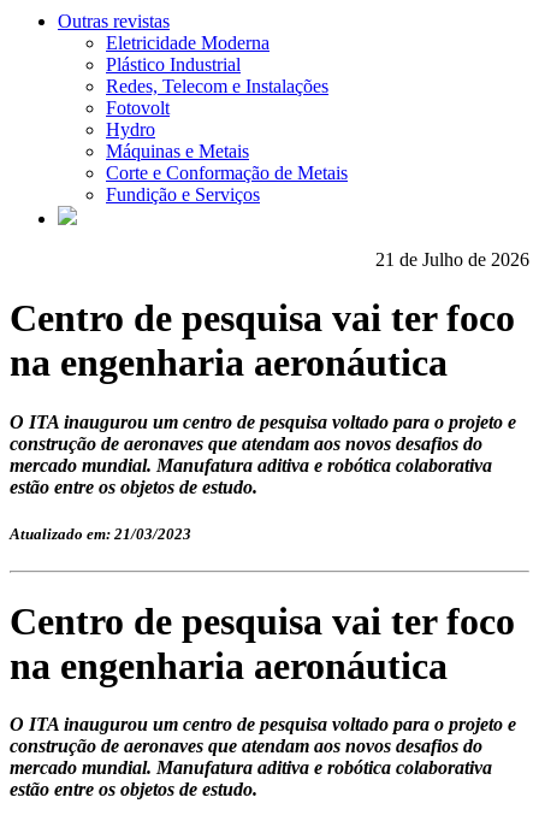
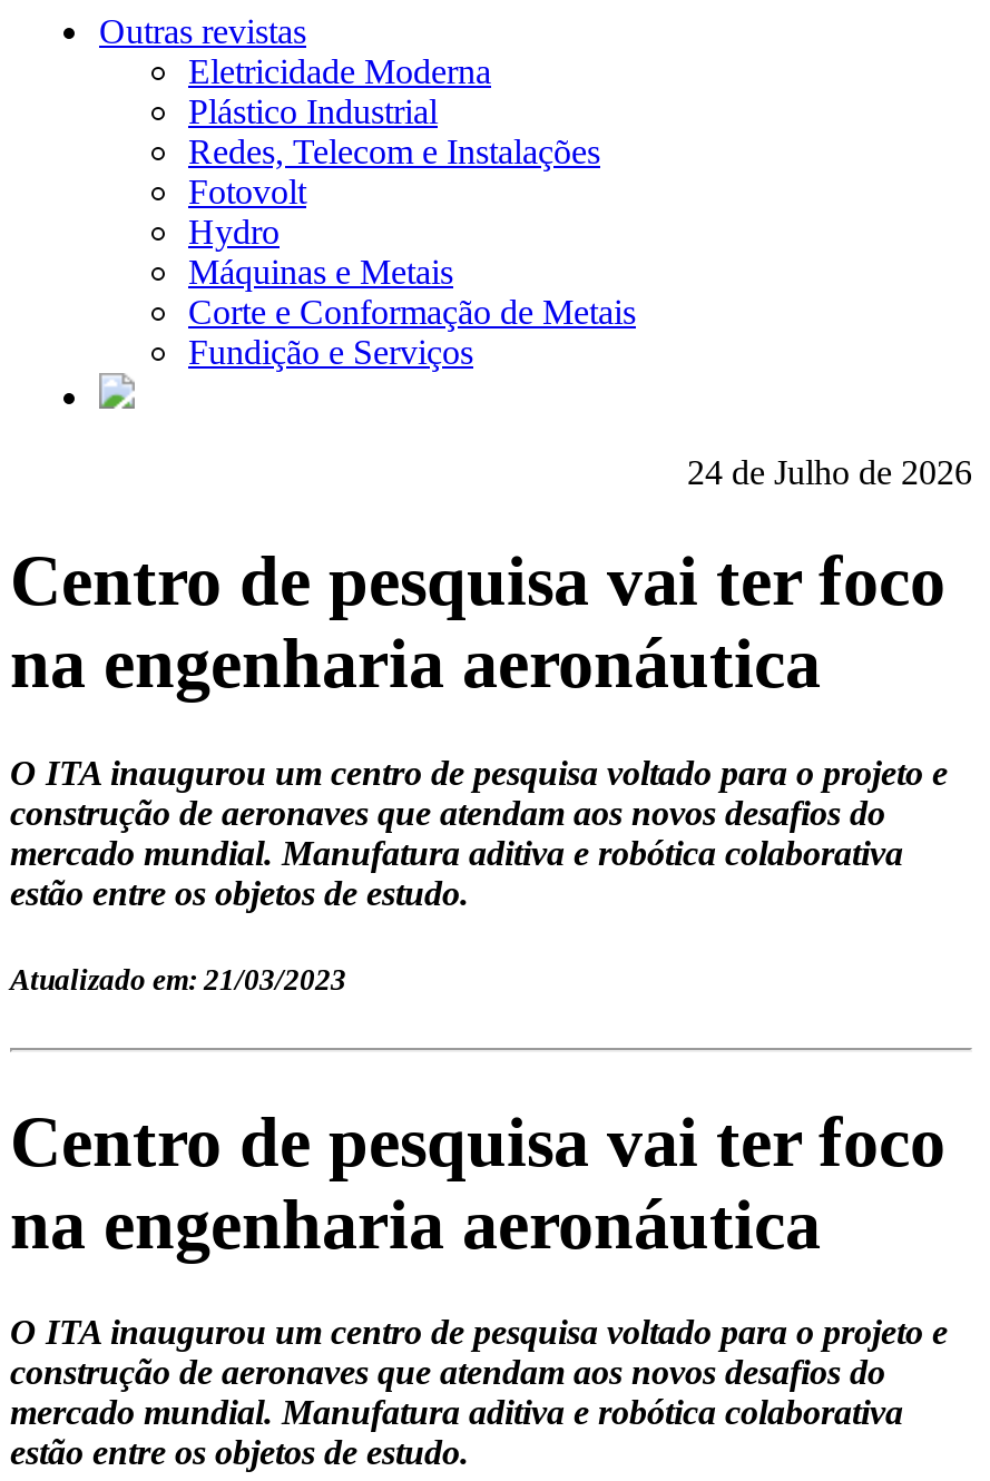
[375,249,529,270] 21 de Julho de 2026 -> [687,453,972,491] 24 de Julho de 2026

